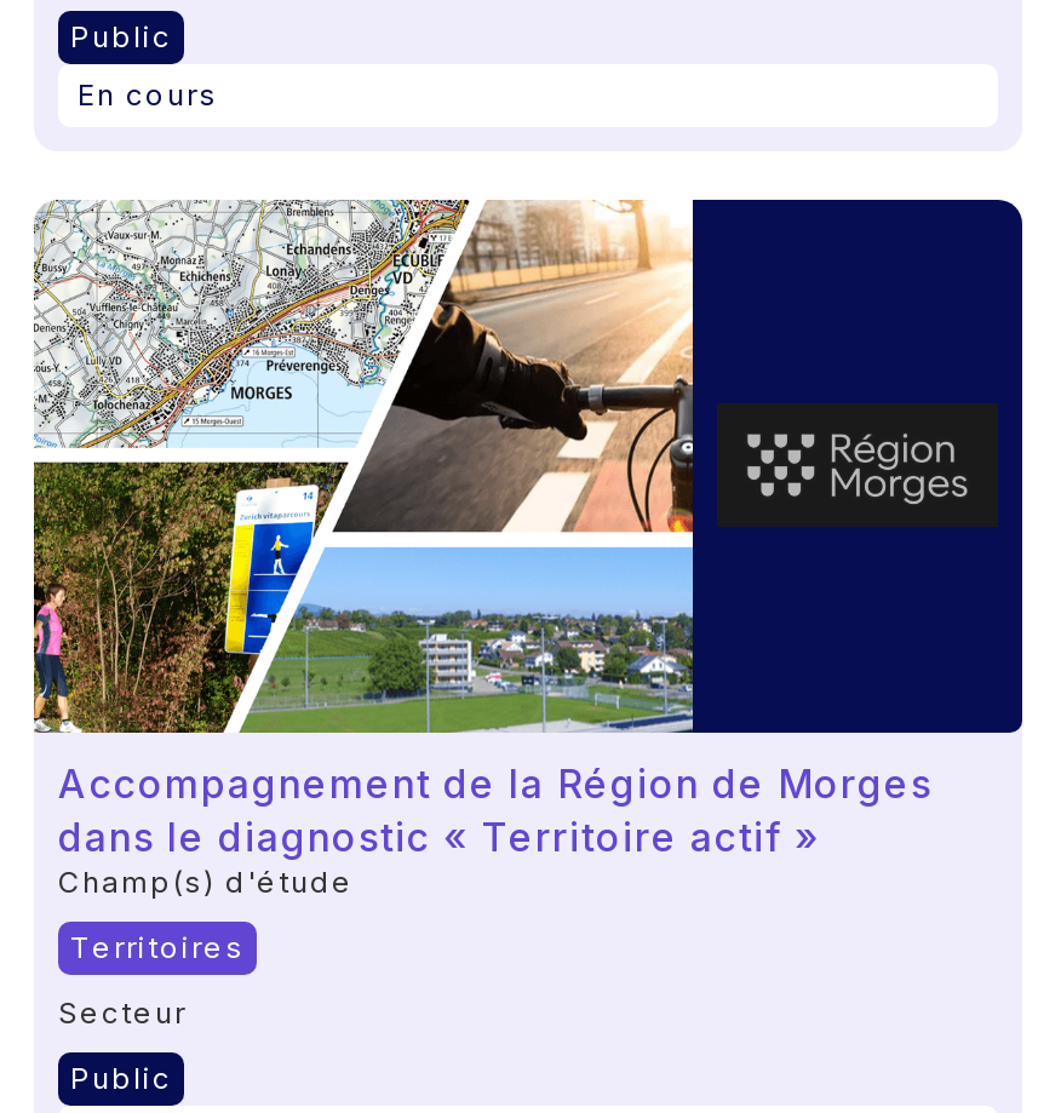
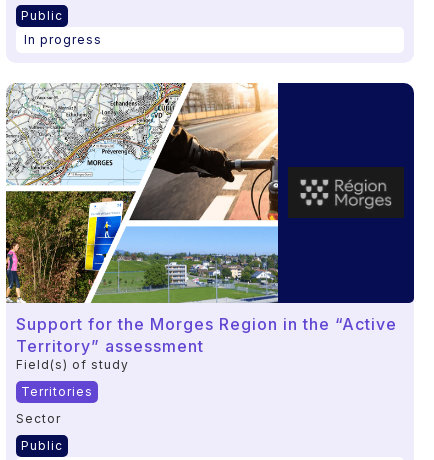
[78,76,218,112] En cours -> [24,32,102,47] In progress
[58,759,933,899] Accompagnement de la Région de Morges | dans le diagnostic « Territoire actif » | Champ(s) d'étude -> [16,314,397,372] Support for the Morges Region in the “Active | Territory” assessment | Field(s) of study
[70,928,245,965] Territoires -> [21,384,93,399] Territories
[58,994,187,1030] Secteur -> [16,411,61,426] Sector

